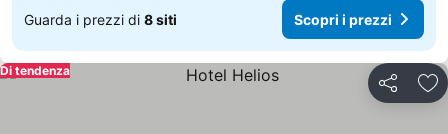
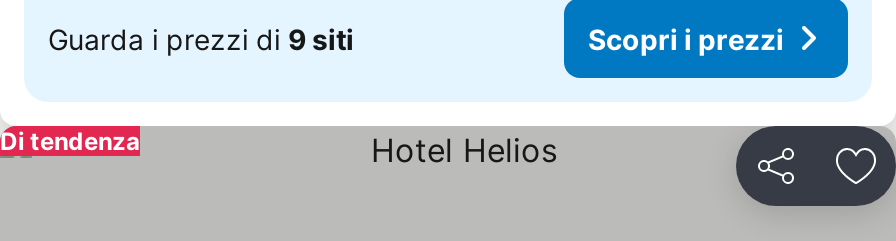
[24,10,177,27] Guarda i prezzi di 8 siti -> [48,21,354,55] Guarda i prezzi di 9 siti

